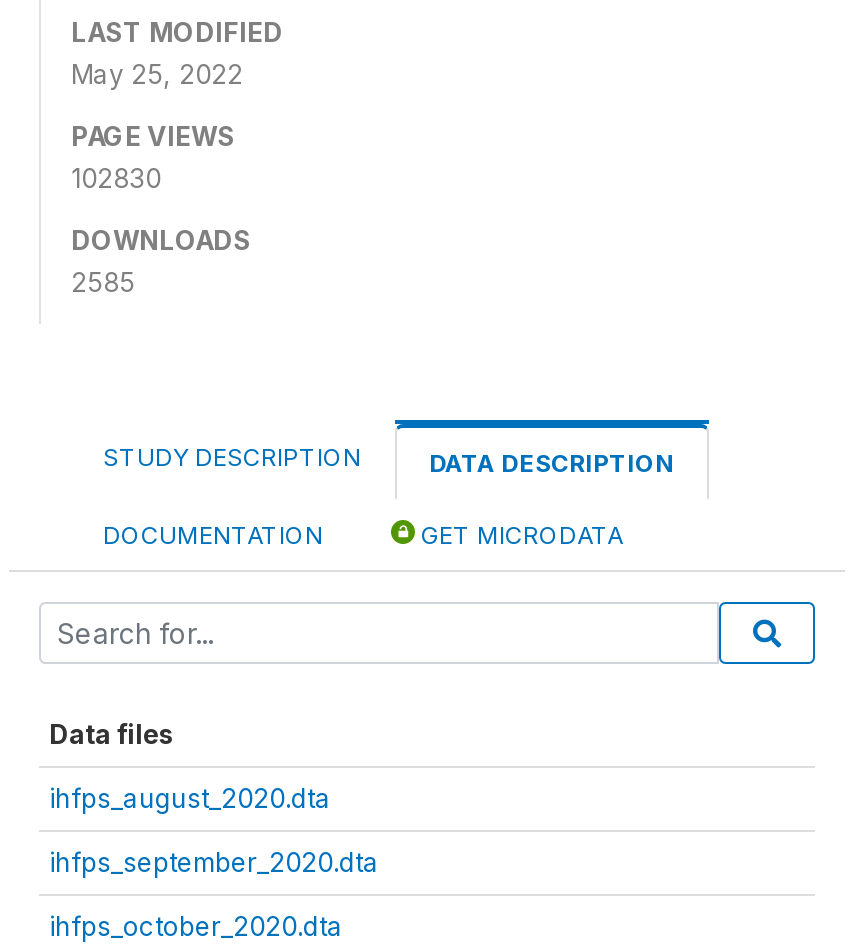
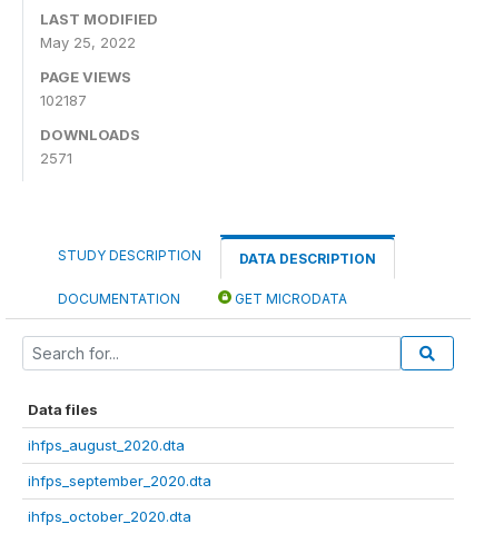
[71,161,161,193] 102830 -> [40,91,87,109] 102187
[71,265,135,297] 2585 -> [40,149,72,166] 2571

